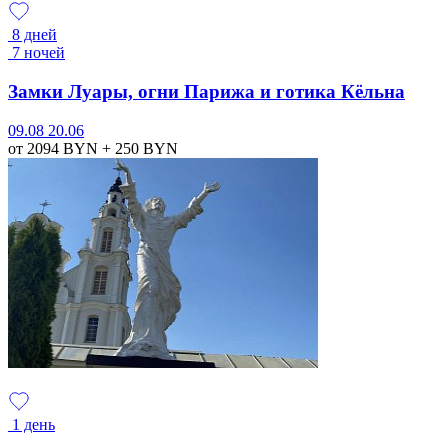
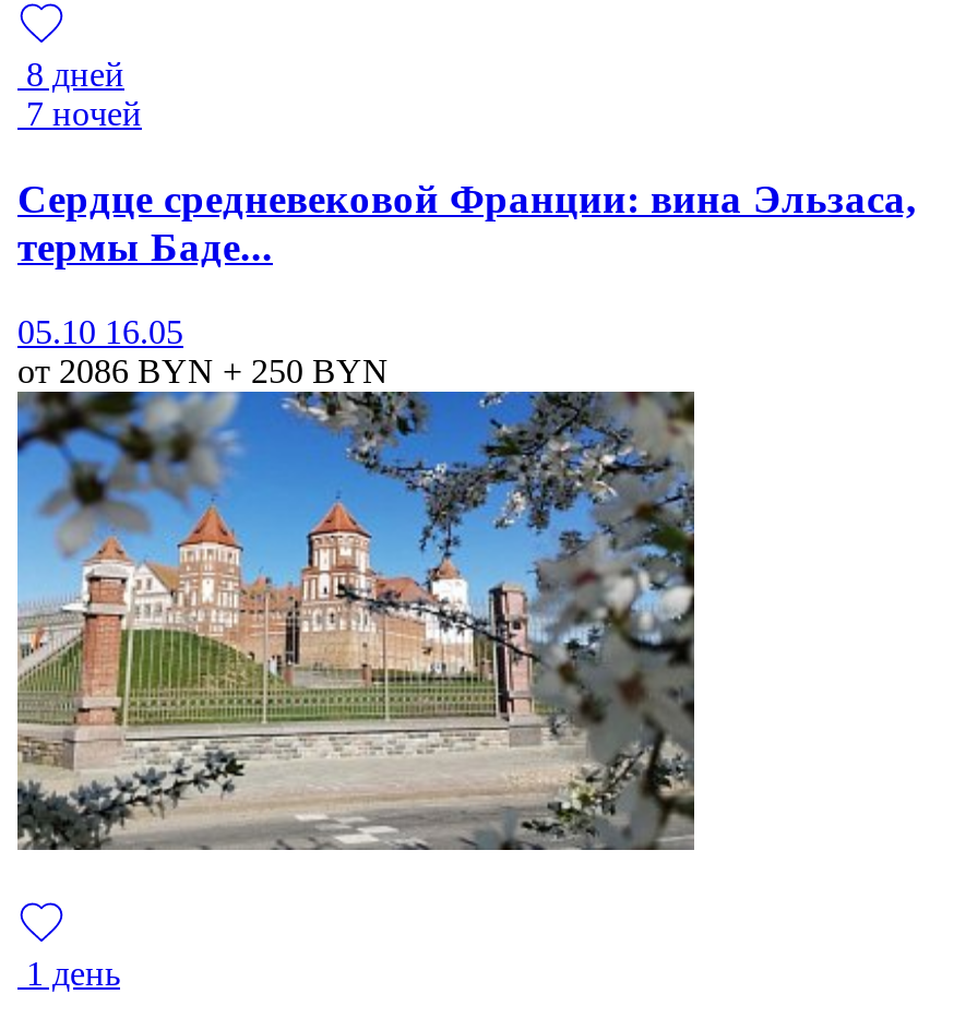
[8,81,405,102] Замки Луары, огни Парижа и готика Кёльна -> [17,176,917,270] Сердце средневековой Франции: вина Эльзаса, | термы Баде...
[8,122,178,157] 09.08 20.06 | от 2094 BYN + 250 BYN -> [17,312,389,389] 05.10 16.05 | от 2086 BYN + 250 BYN
[7,157,319,369] [image] -> [15,390,696,852] [image]

